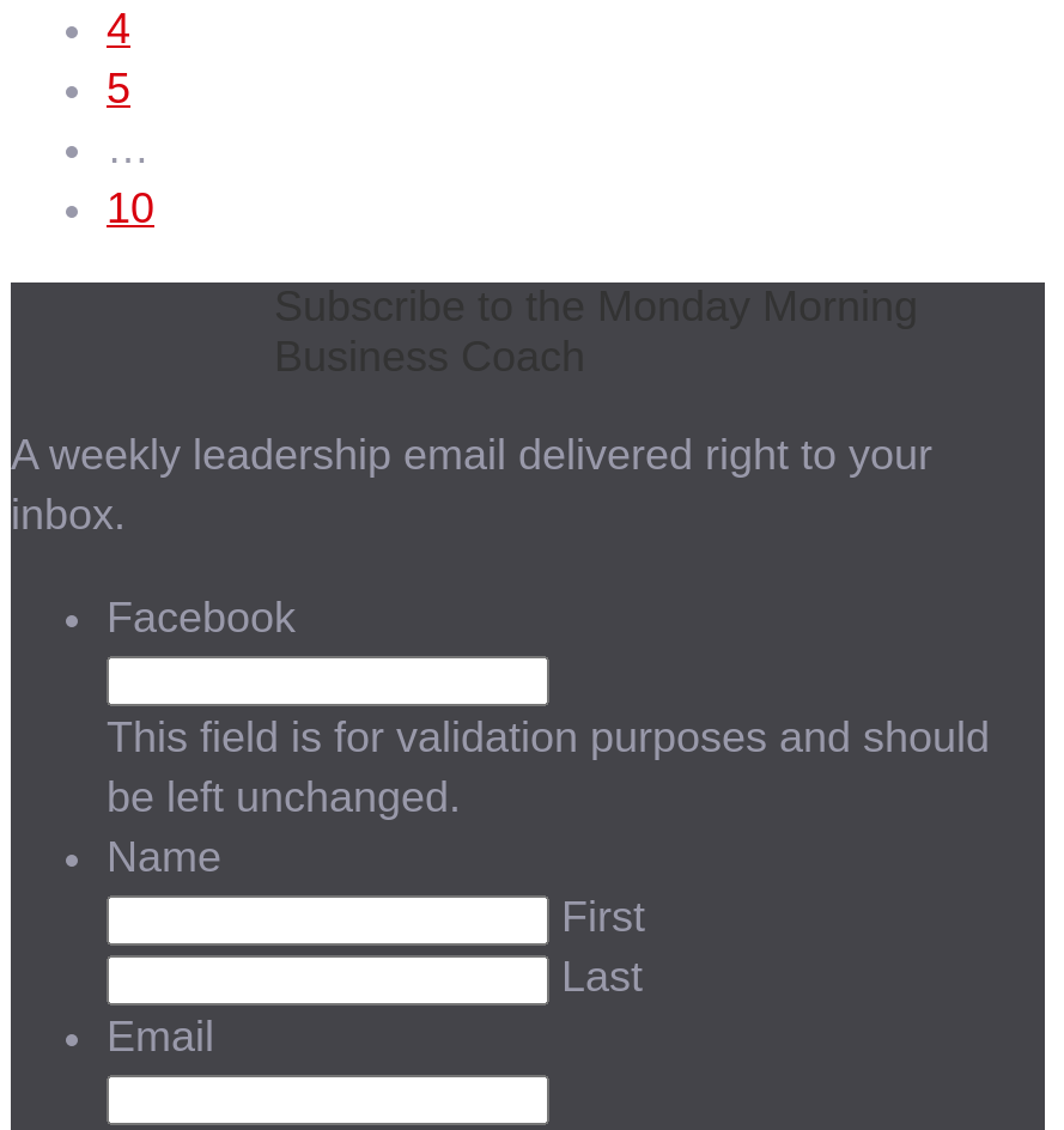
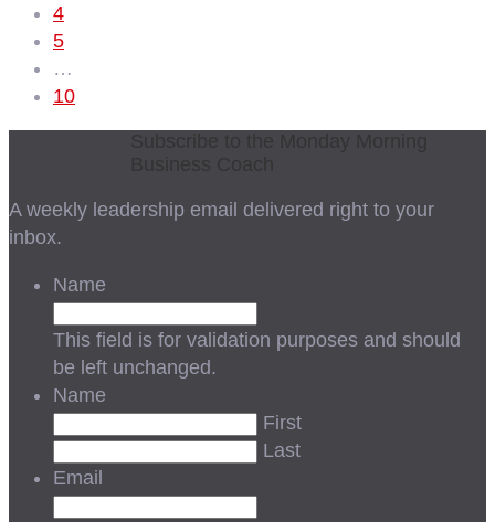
[107,595,296,643] Facebook -> [53,274,106,296] Name

